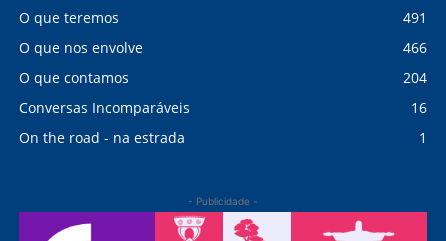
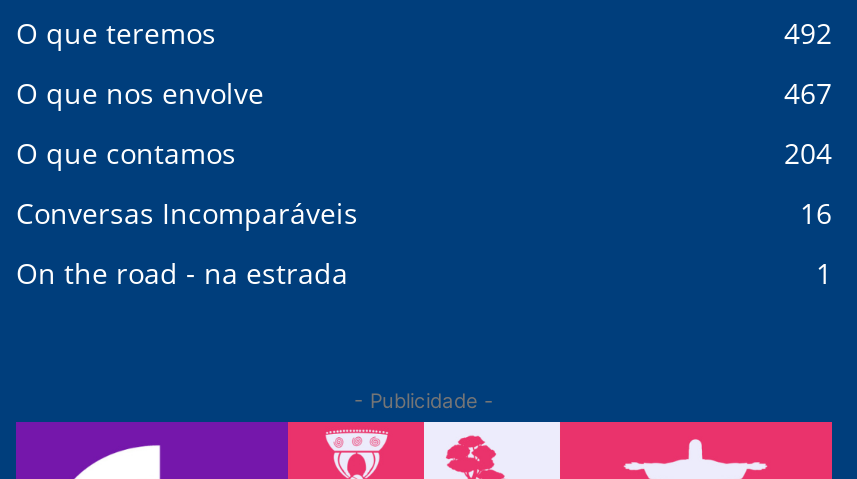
[403,8,427,27] 491 -> [784,14,832,52] 492
[403,38,427,57] 466 -> [784,74,832,112] 467

